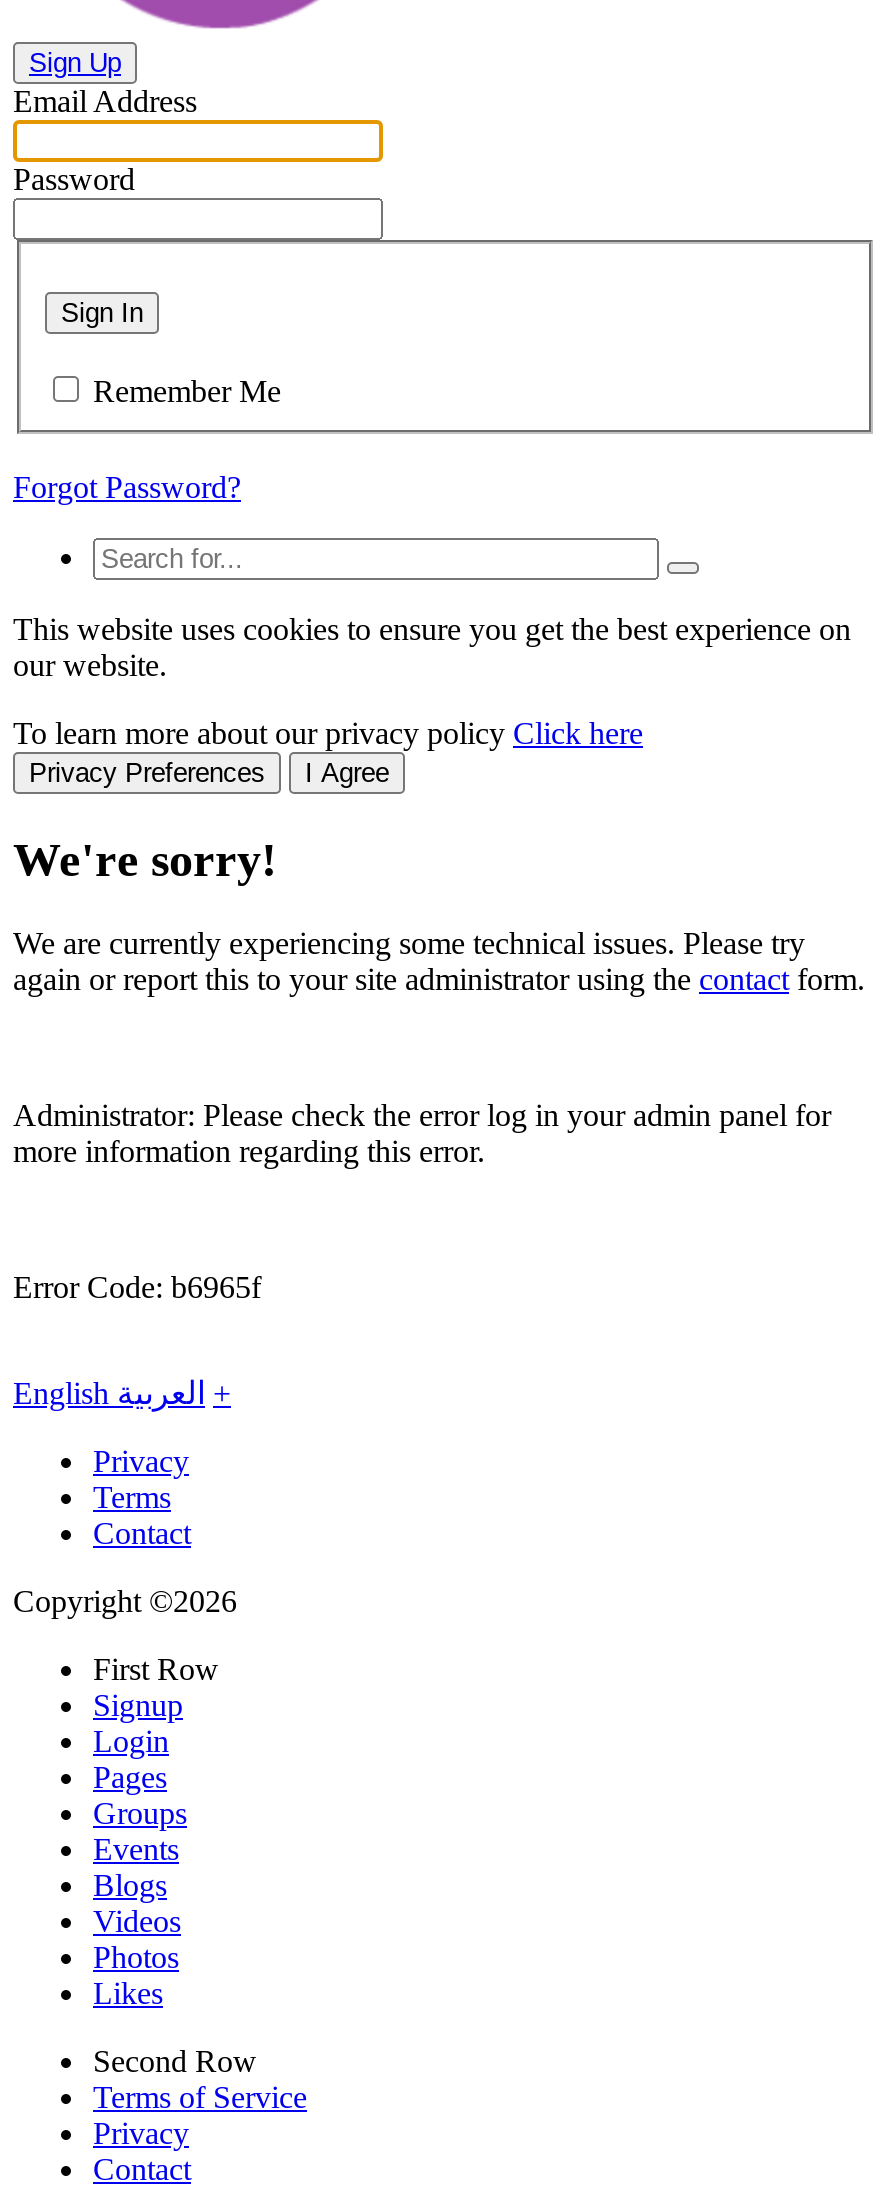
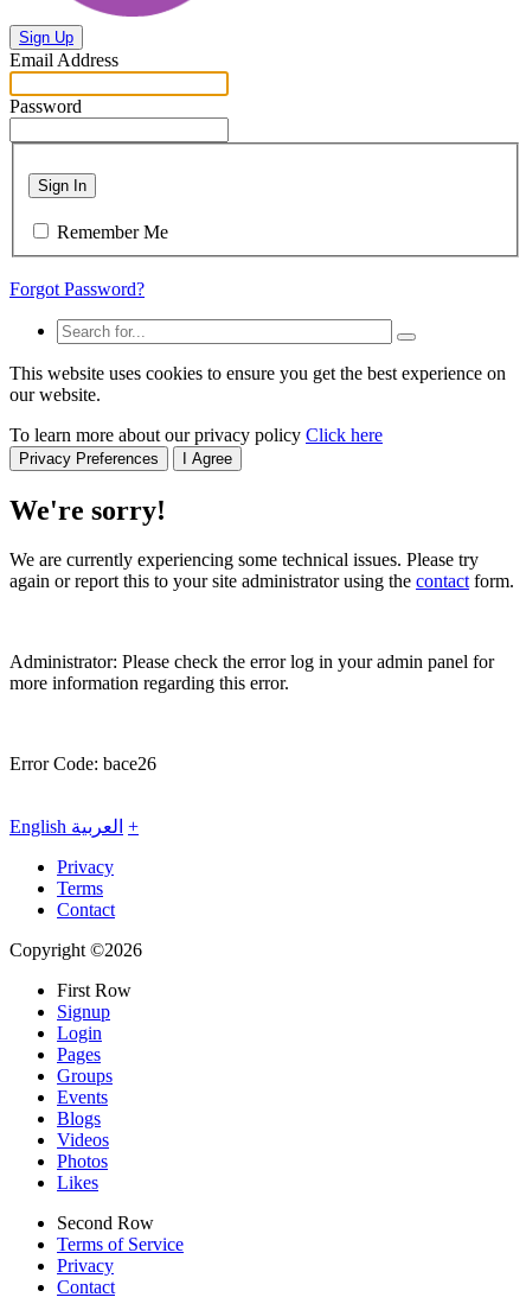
[13,1271,261,1305] Error Code: b6965f -> [9,754,156,774] Error Code: bace26

